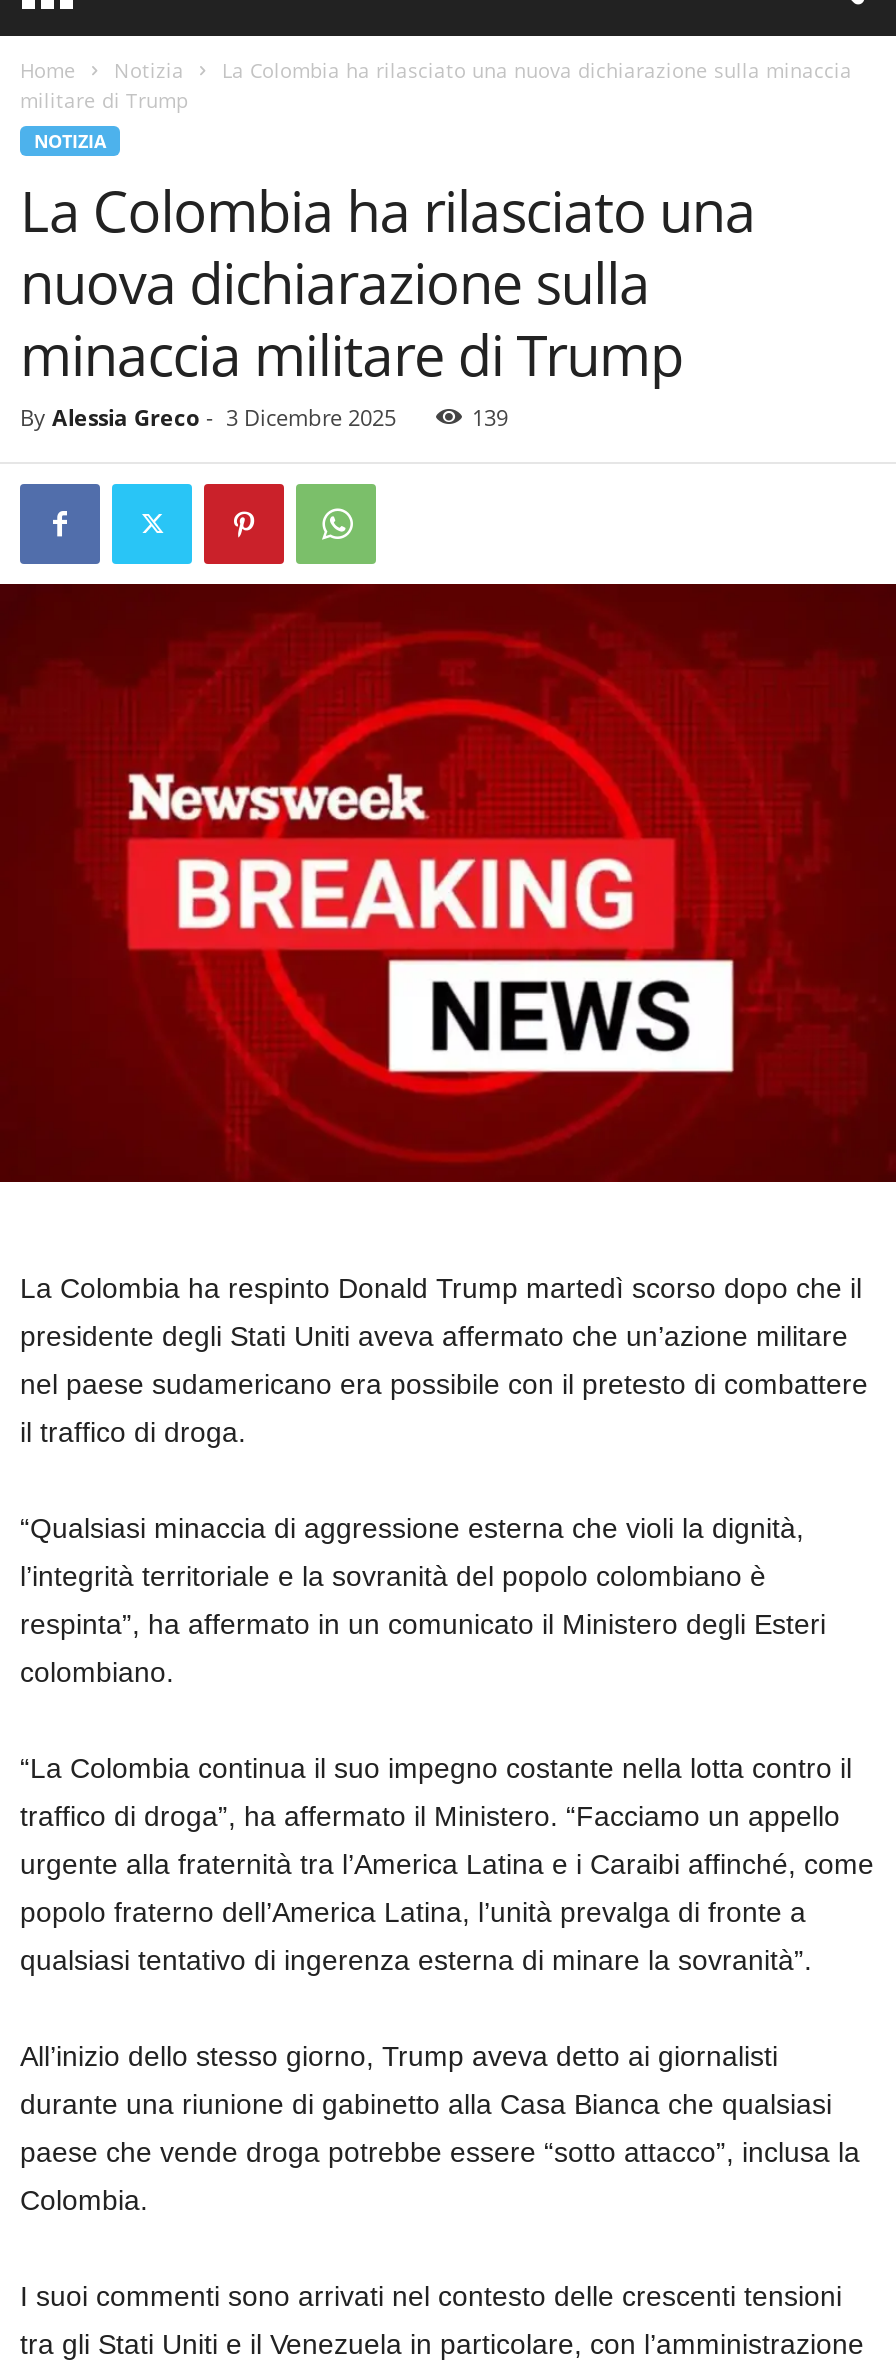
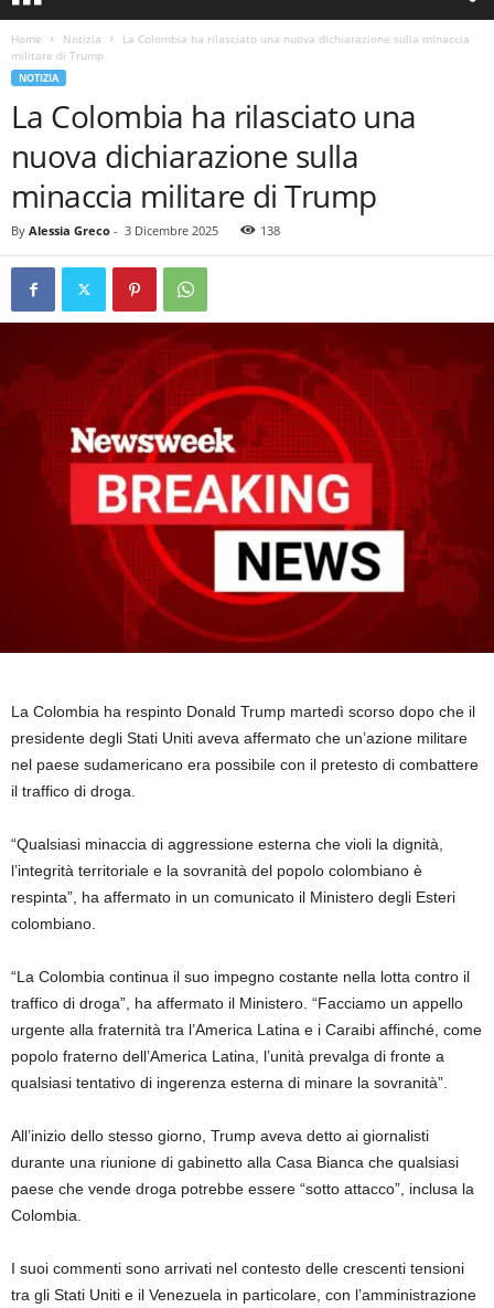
[472,402,508,432] 139 -> [260,222,280,239] 138

